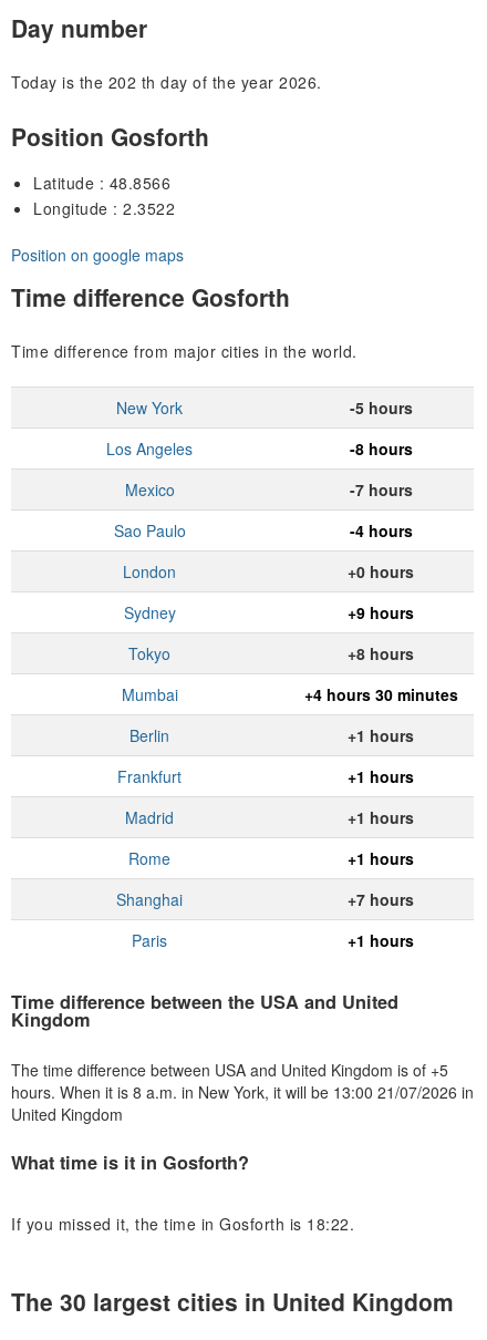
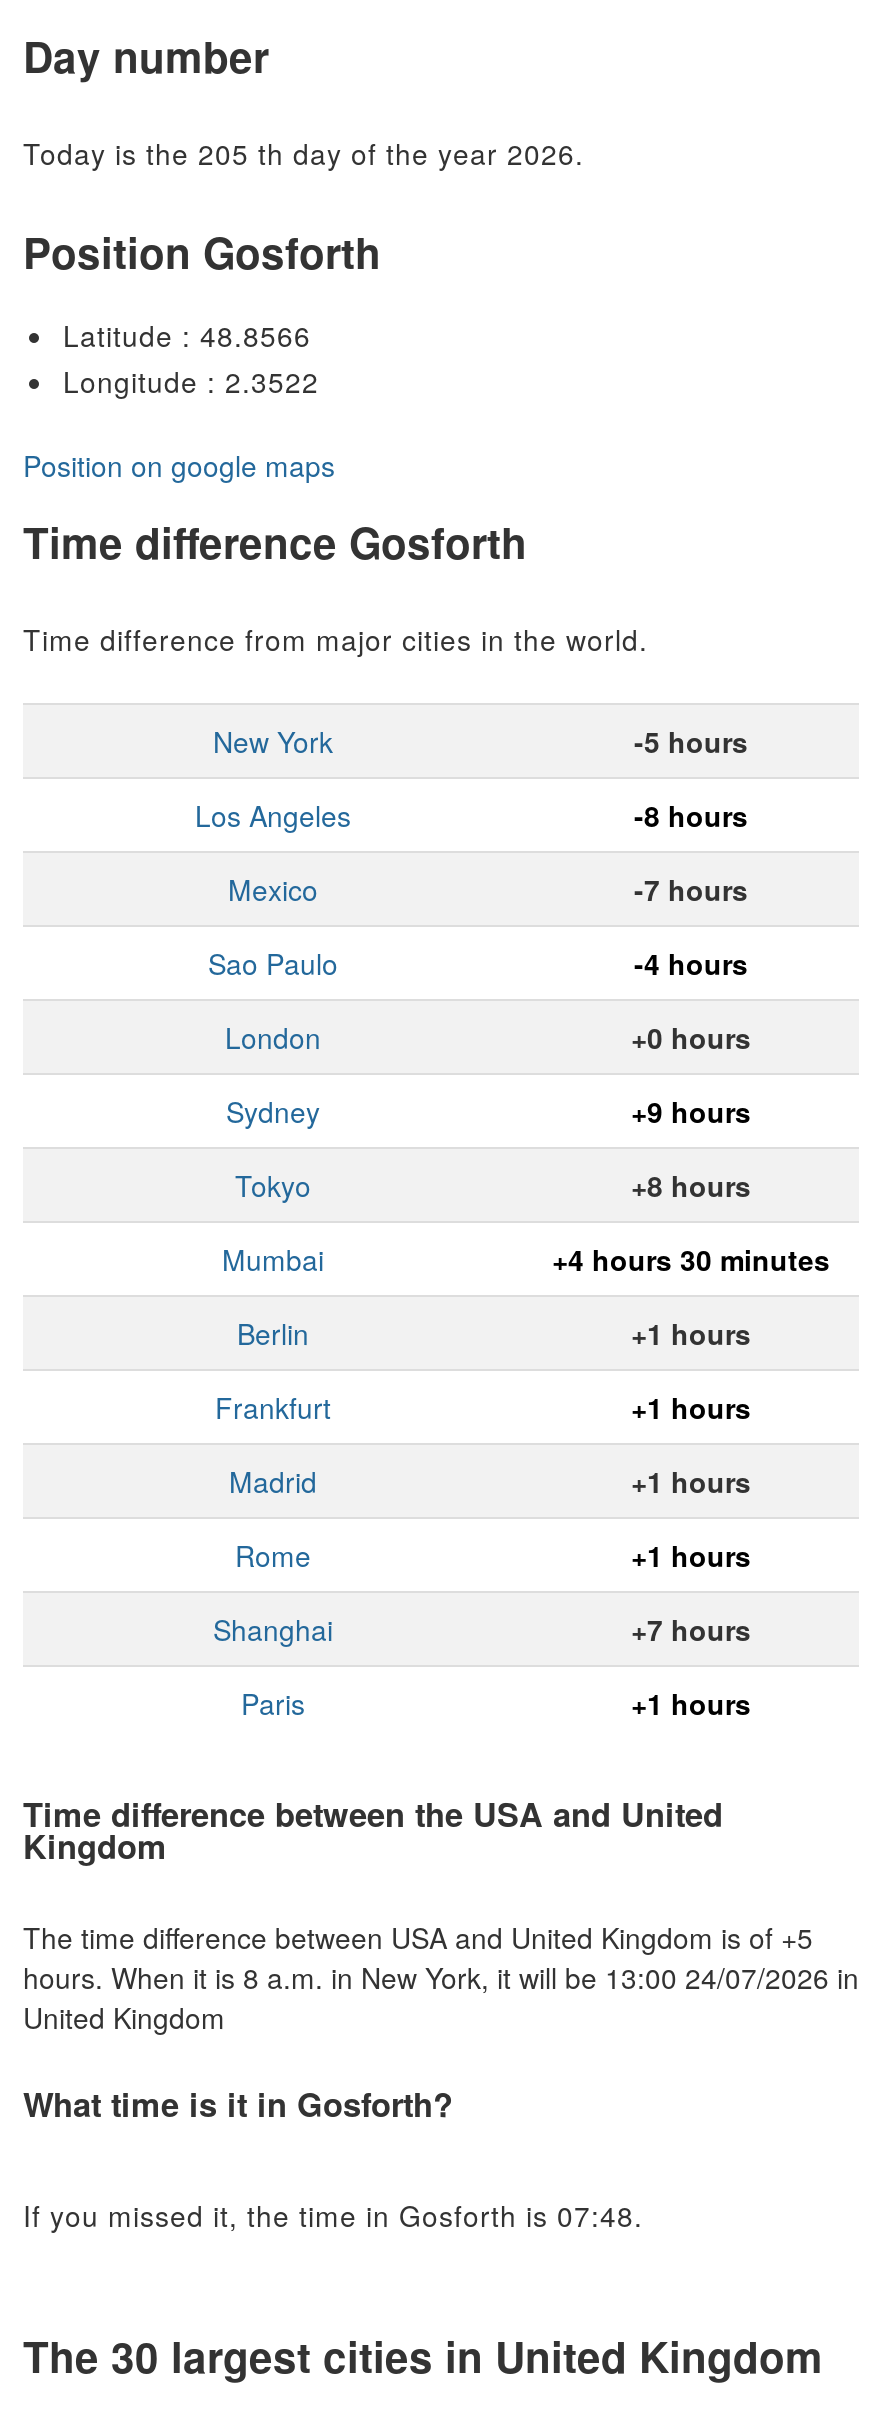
[11,71,322,93] Today is the 202 th day of the year 2026. -> [23,133,584,173] Today is the 205 th day of the year 2026.
[11,1080,474,1103] hours. When it is 8 a.m. in New York, it will be 13:00 21/07/2026 in -> [23,1956,859,1996] hours. When it is 8 a.m. in New York, it will be 13:00 24/07/2026 in
[11,1213,354,1235] If you missed it, the time in Gosforth is 18:22. -> [23,2196,643,2236] If you missed it, the time in Gosforth is 07:48.

